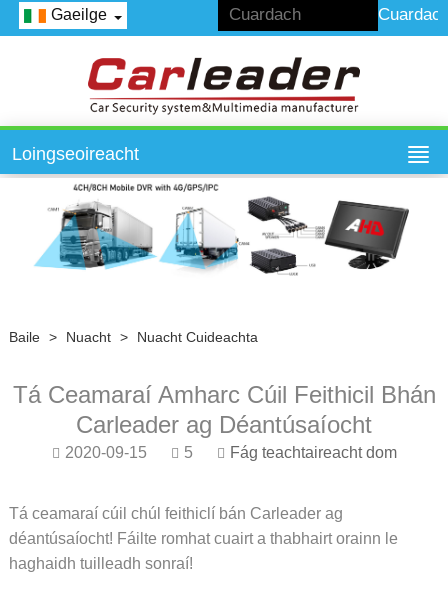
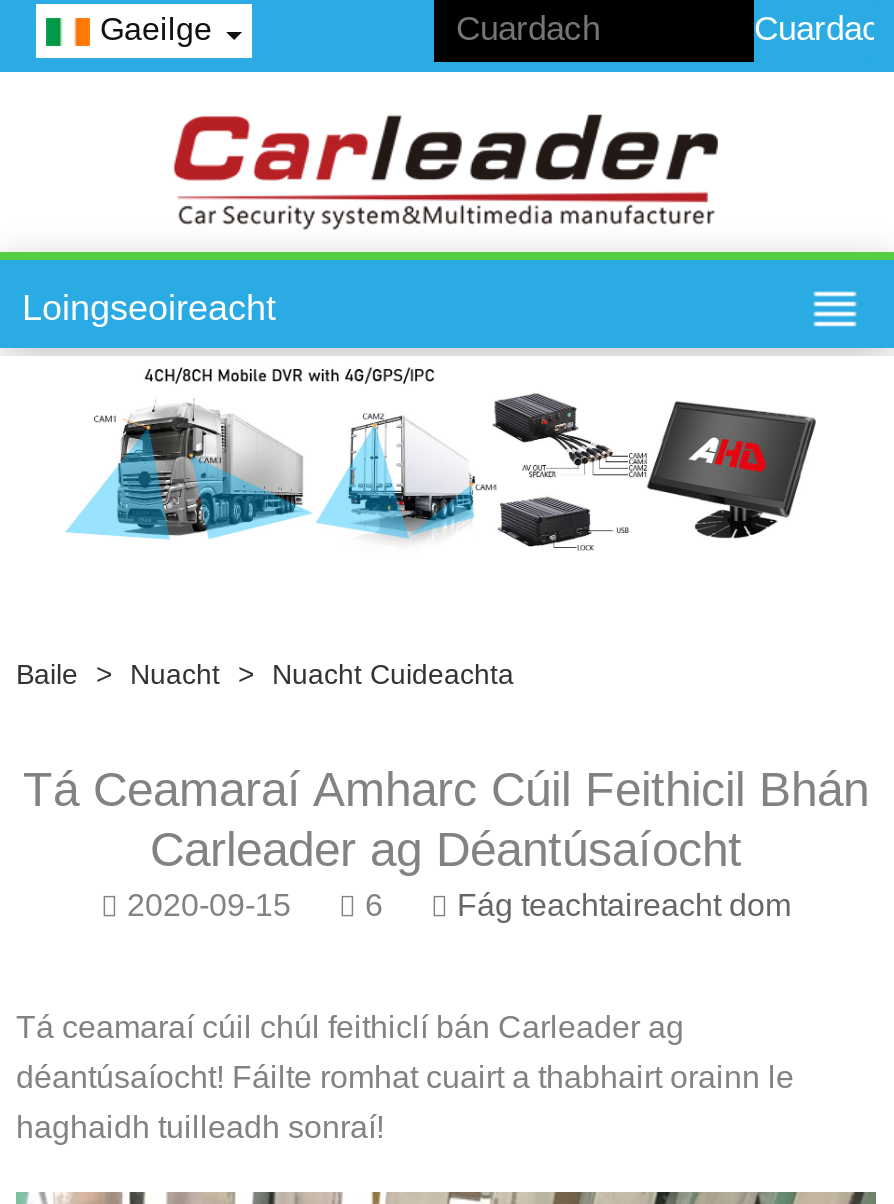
[64,444,192,461] 2020-09-15 5 -> [127,888,383,922] 2020-09-15 6

